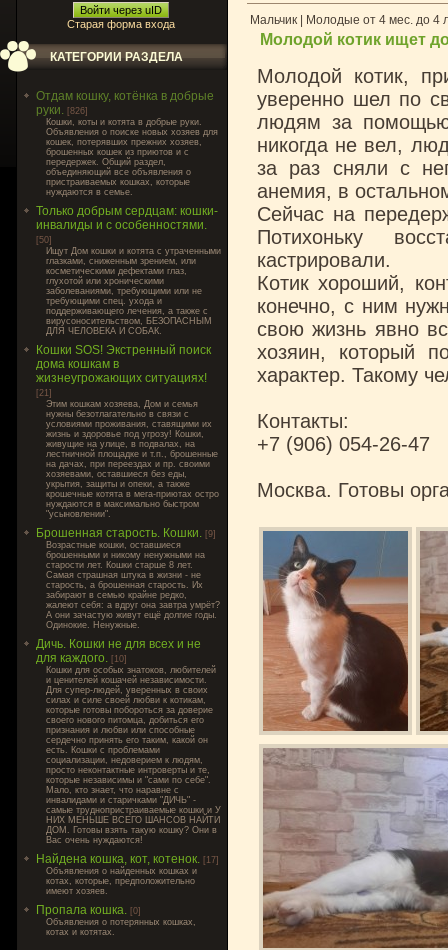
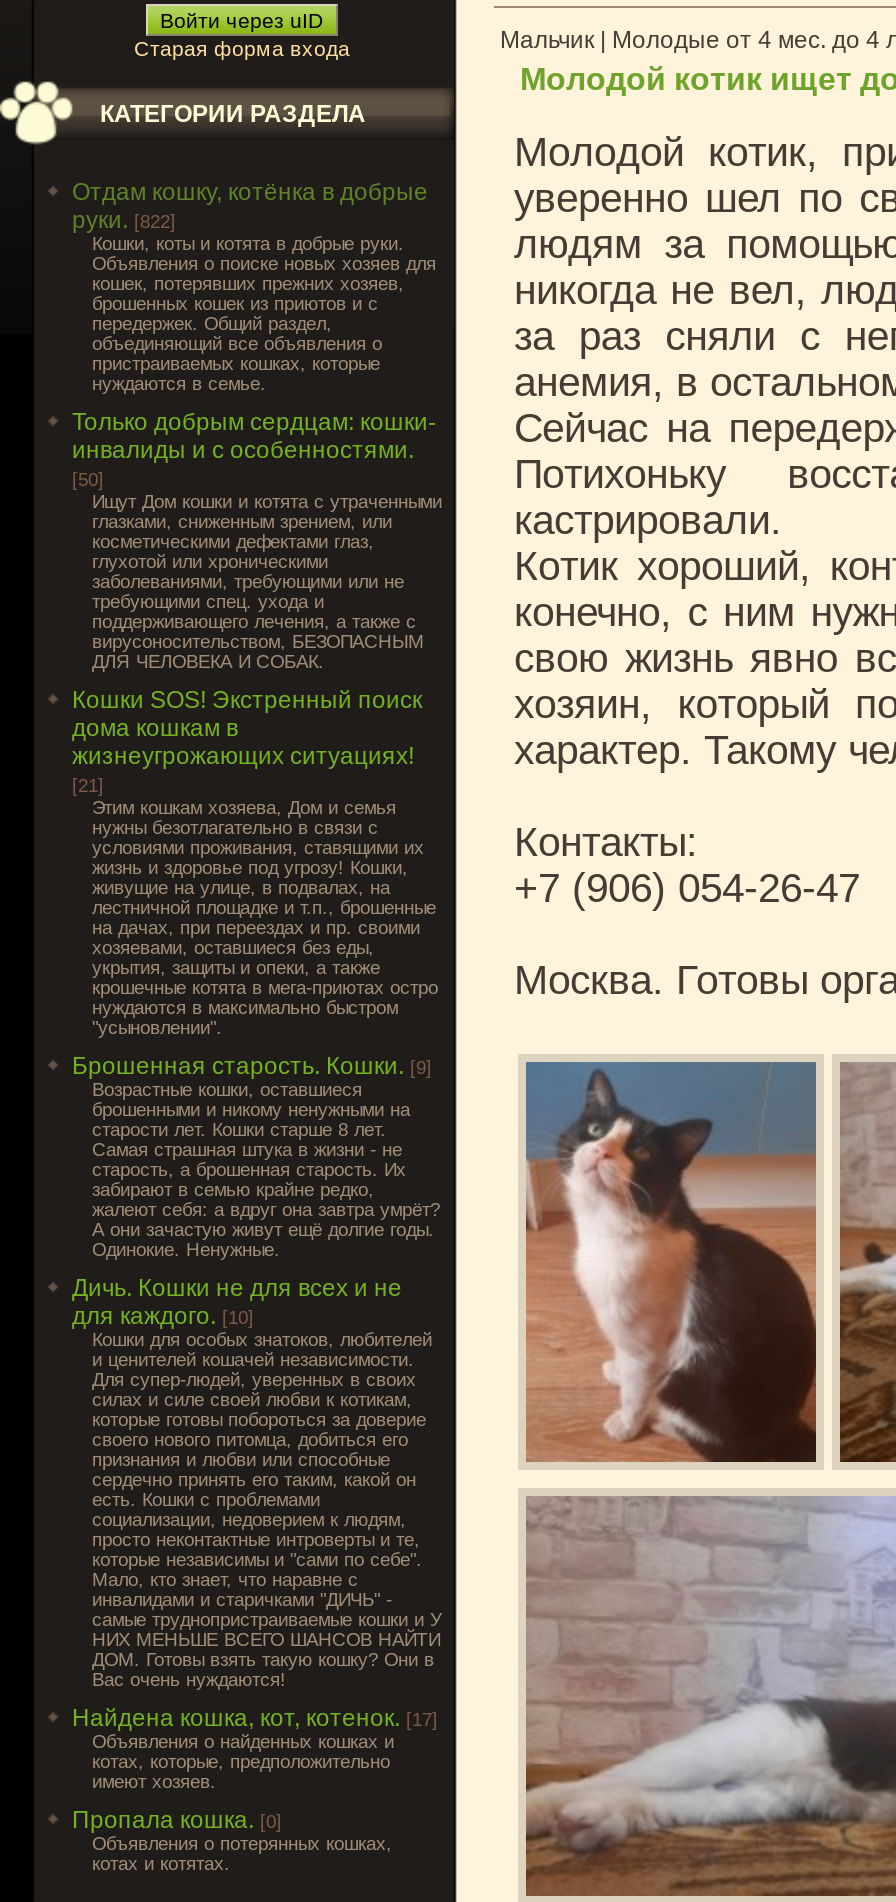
[36,103,88,117] руки. [826] -> [72,206,176,234] руки. [822]

